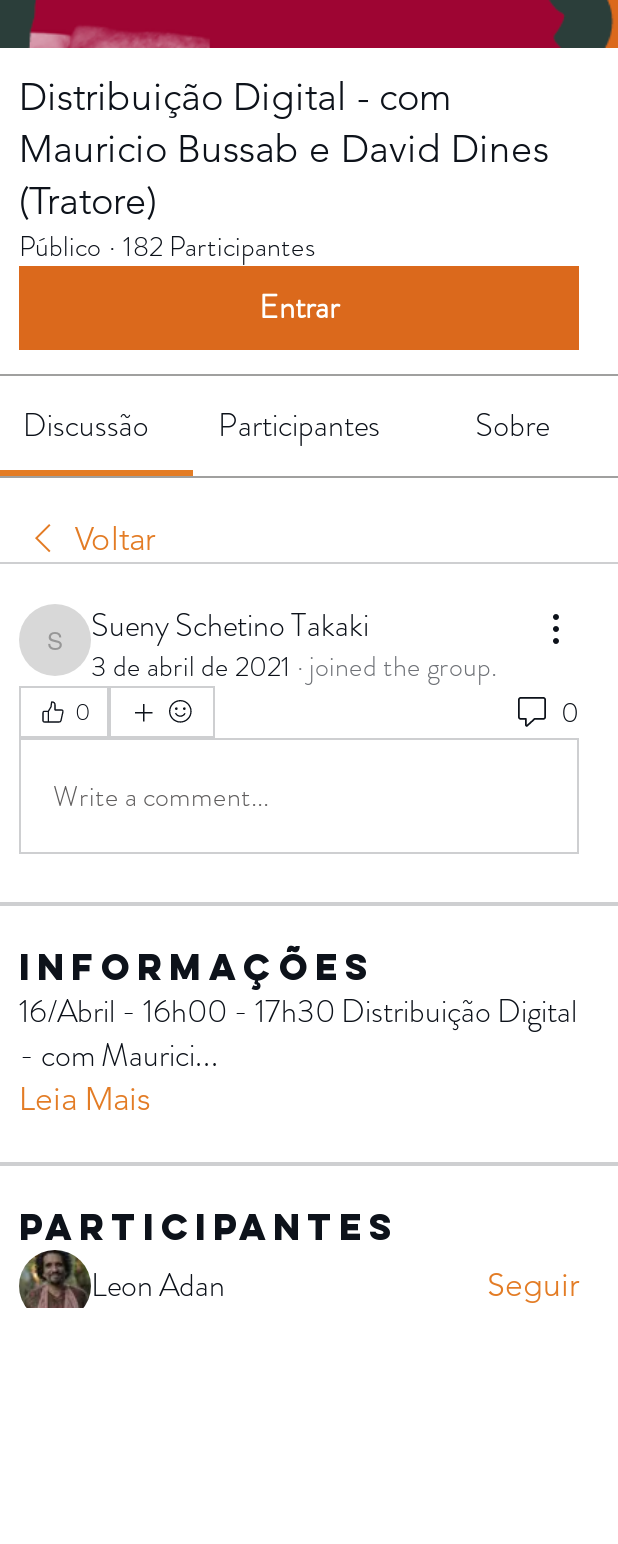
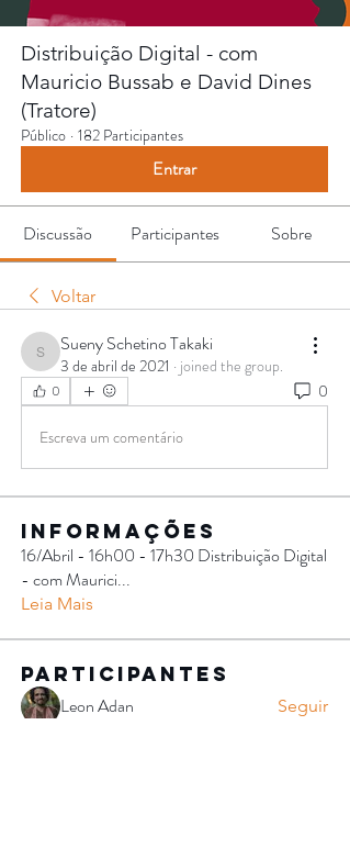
[53,775,269,815] Write a comment... -> [39,426,183,448] Escreva um comentário

